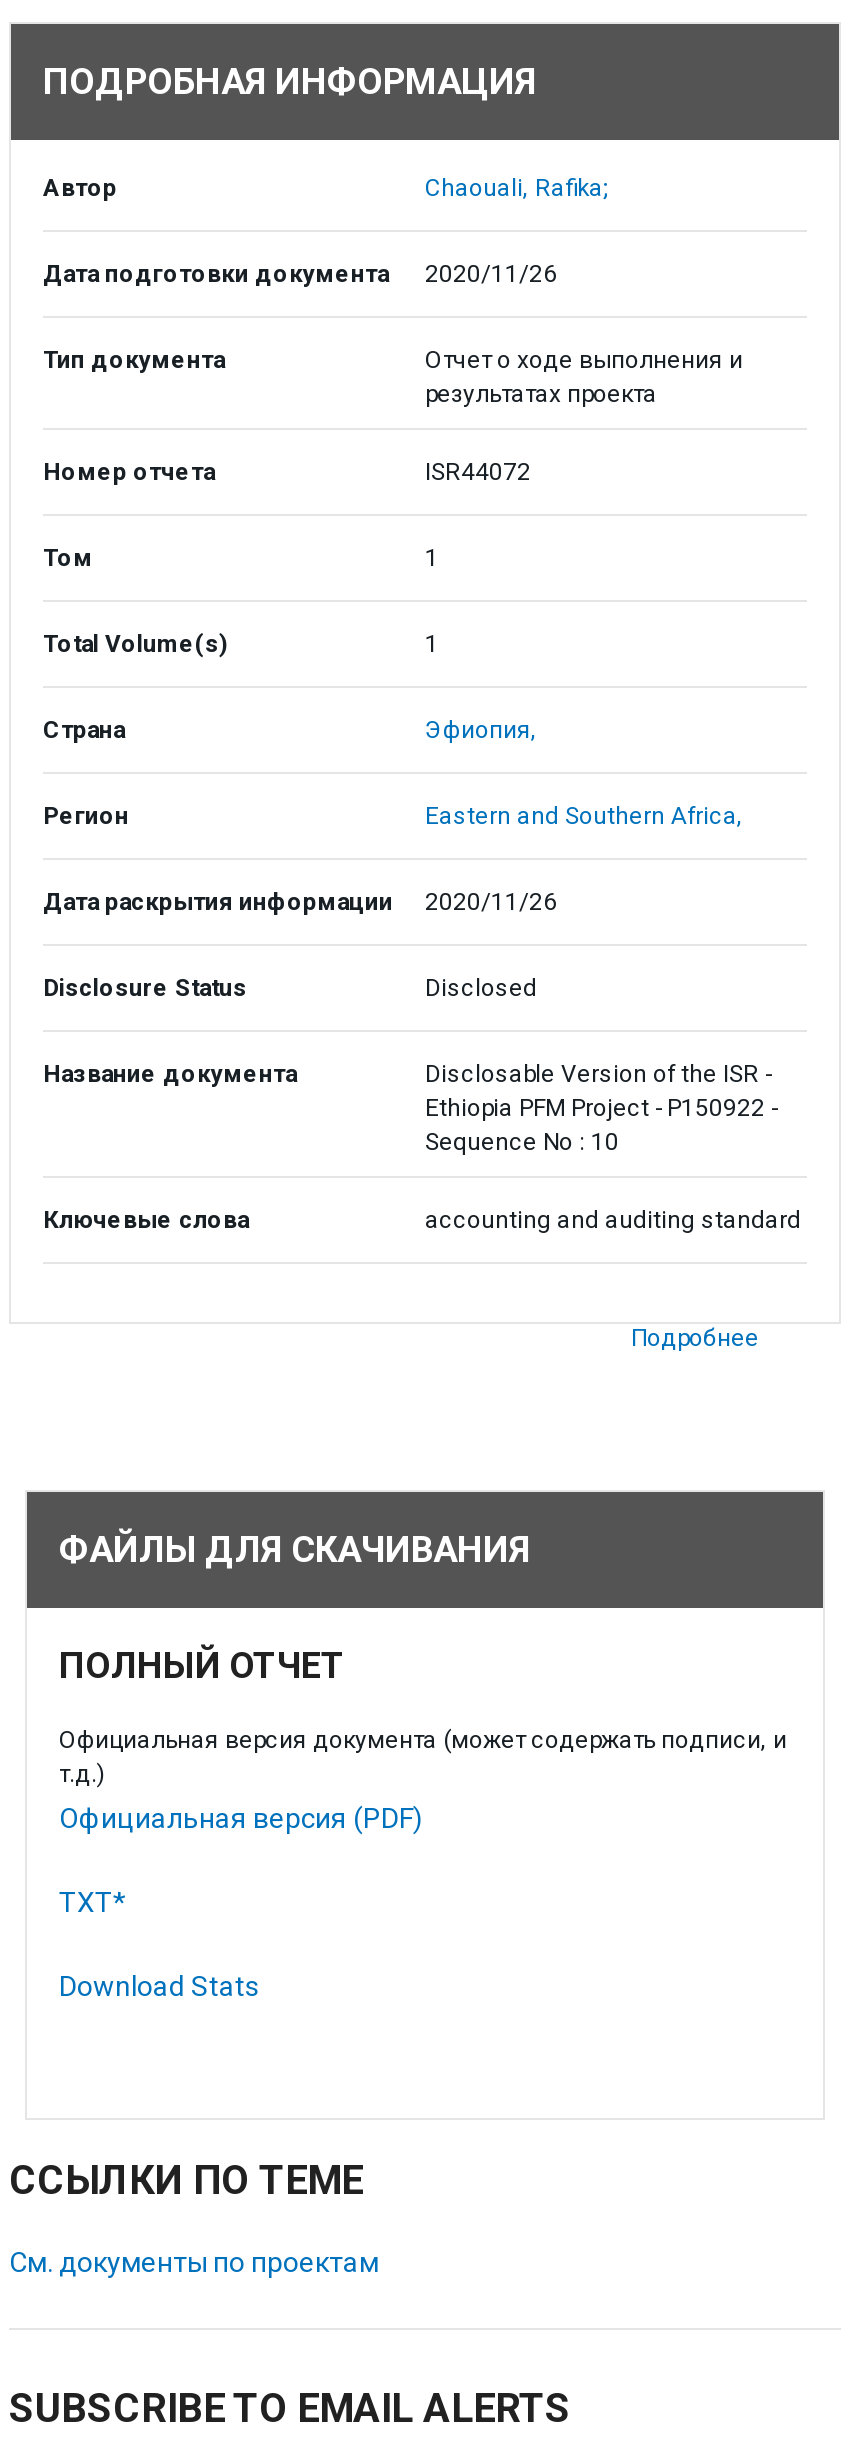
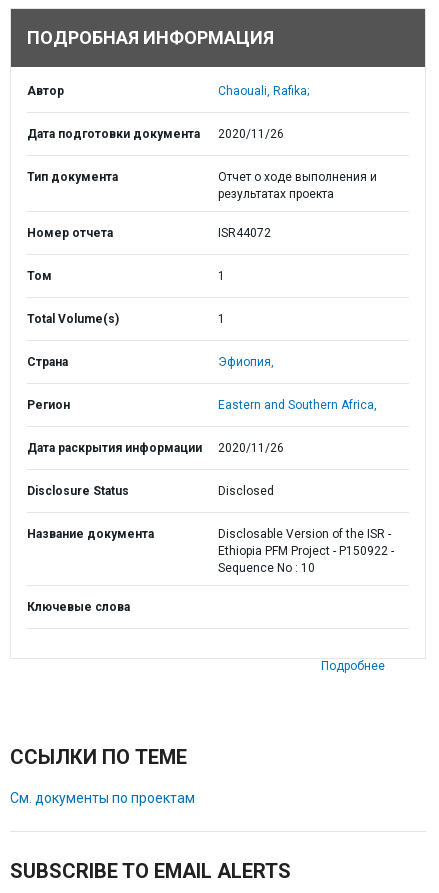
[425,1206,801,1234] accounting and auditing standard -> none
[59,1528,787,2002] ФАЙЛЫ ДЛЯ СКАЧИВАНИЯ | ПОЛНЫЙ ОТЧЕТ | Официальная версия документа (может содержать подписи, и | т.д.) | Официальная версия (PDF) | TXT* | Download Stats -> none

